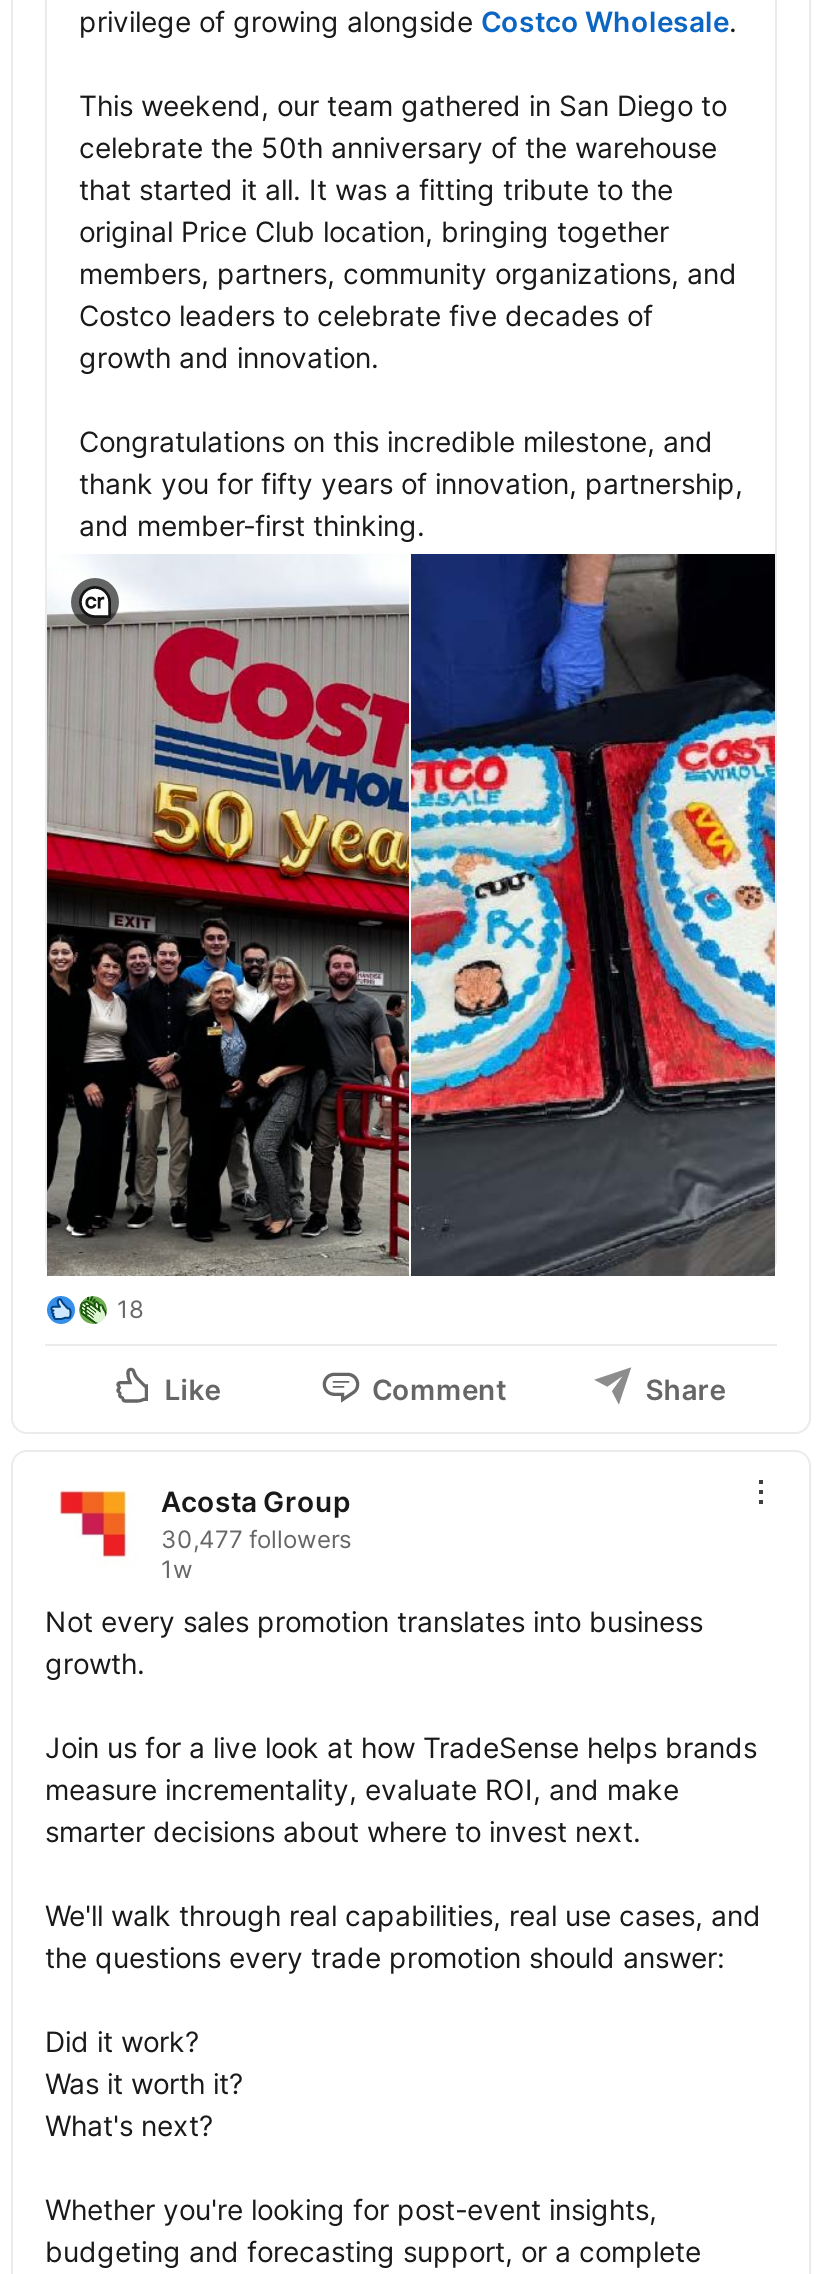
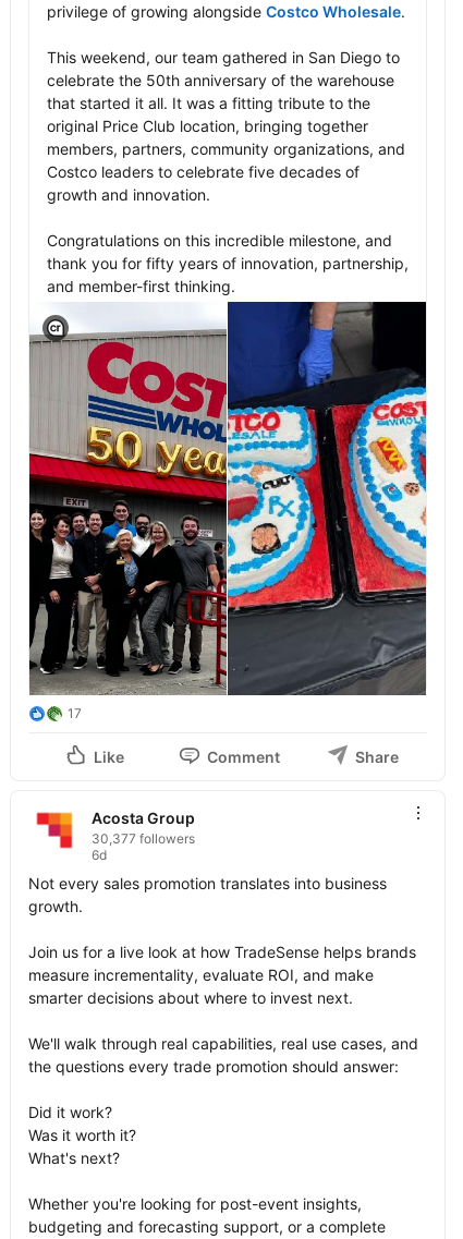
[117,1295,143,1325] 18 -> [68,706,82,722] 17
[161,1525,351,1585] 30,477 followers | 1w -> [92,831,195,864] 30,377 followers | 6d

